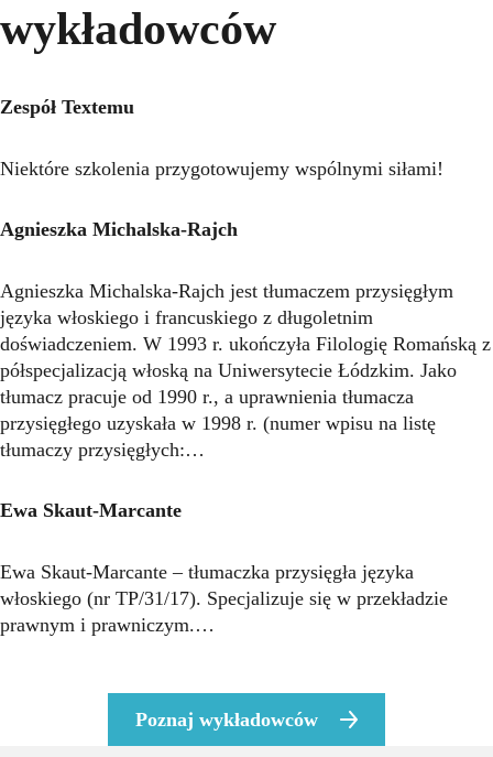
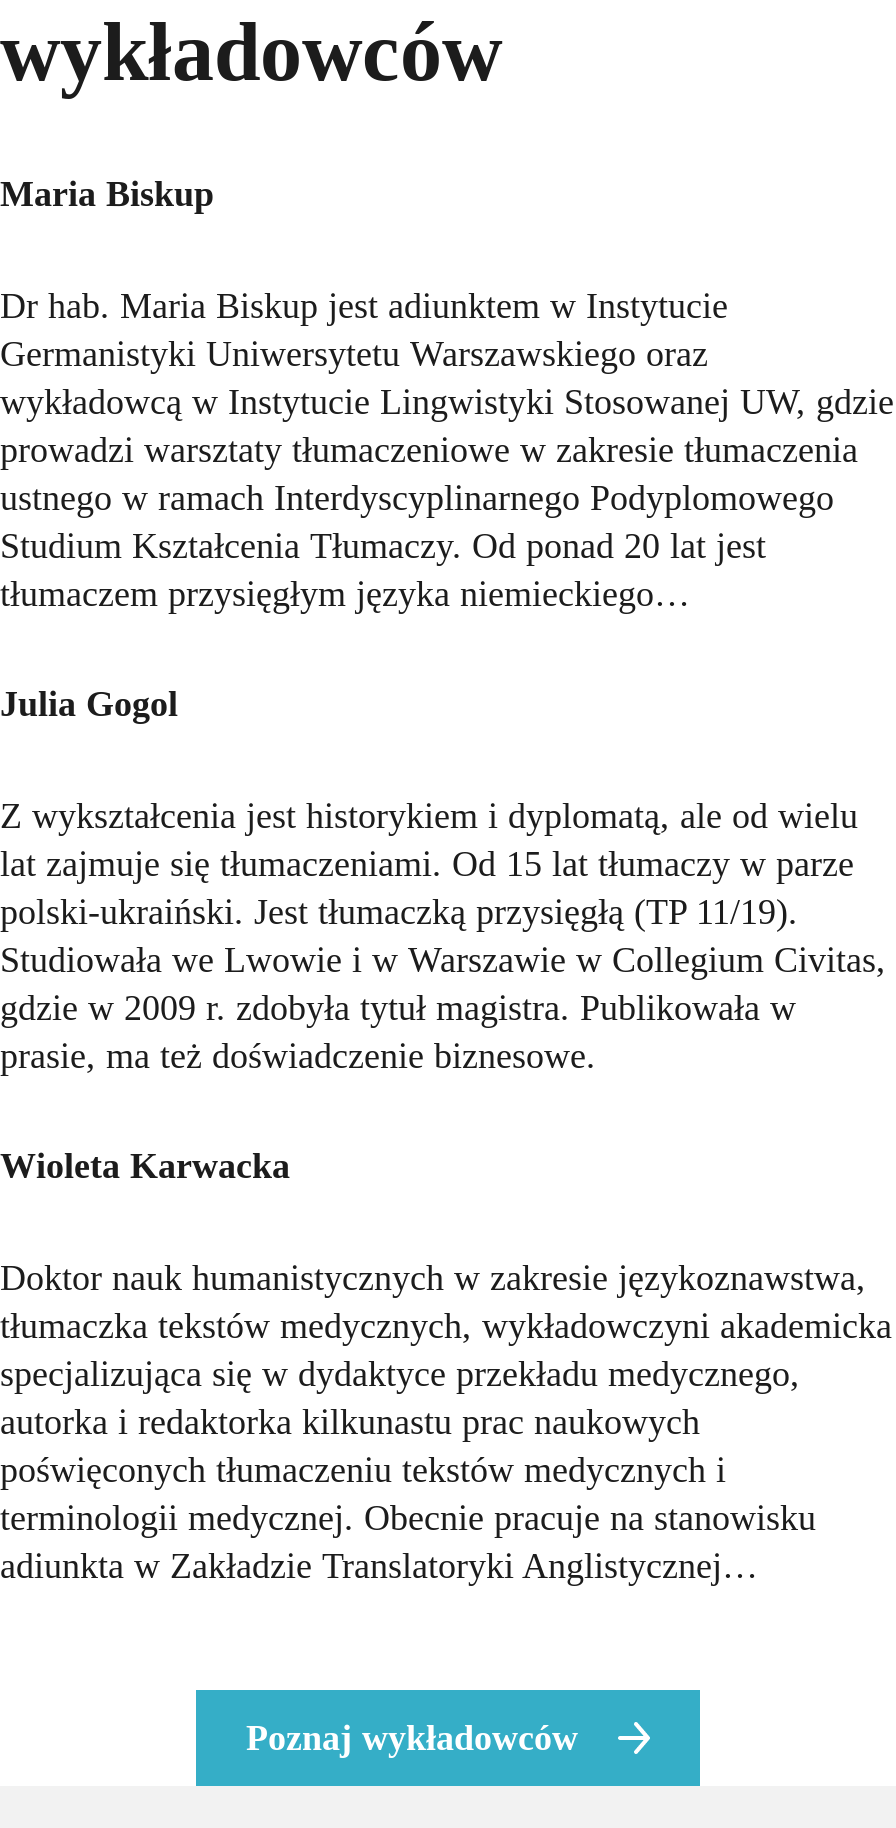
[0,96,134,118] Zespół Textemu -> [0,174,214,214] Maria Biskup
[0,158,443,180] Niektóre szkolenia przygotowujemy wspólnymi siłami! -> [0,286,894,614] Dr hab. Maria Biskup jest adiunktem w Instytucie | Germanistyki Uniwersytetu Warszawskiego oraz | wykładowcą w Instytucie Lingwistyki Stosowanej UW, gdzie | prowadzi warsztaty tłumaczeniowe w zakresie tłumaczenia | ustnego w ramach Interdyscyplinarnego Podyplomowego | Studium Kształcenia Tłumaczy. Od ponad 20 lat jest | tłumaczem przysięgłym języka niemieckiego…
[0,218,238,240] Agnieszka Michalska-Rajch -> [0,684,178,724] Julia Gogol
[0,280,491,461] Agnieszka Michalska-Rajch jest tłumaczem przysięgłym | języka włoskiego i francuskiego z długoletnim | doświadczeniem. W 1993 r. ukończyła Filologię Romańską z | półspecjalizacją włoską na Uniwersytecie Łódzkim. Jako | tłumacz pracuje od 1990 r., a uprawnienia tłumacza | przysięgłego uzyskała w 1998 r. (numer wpisu na listę | tłumaczy przysięgłych:… -> [0,796,886,1076] Z wykształcenia jest historykiem i dyplomatą, ale od wielu | lat zajmuje się tłumaczeniami. Od 15 lat tłumaczy w parze | polski-ukraiński. Jest tłumaczką przysięgłą (TP 11/19). | Studiowała we Lwowie i w Warszawie w Collegium Civitas, | gdzie w 2009 r. zdobyła tytuł magistra. Publikowała w | prasie, ma też doświadczenie biznesowe.
[0,499,182,521] Ewa Skaut-Marcante -> [0,1146,290,1186] Wioleta Karwacka
[0,561,448,636] Ewa Skaut-Marcante – tłumaczka przysięgła języka | włoskiego (nr TP/31/17). Specjalizuje się w przekładzie | prawnym i prawniczym.… -> [0,1258,892,1586] Doktor nauk humanistycznych w zakresie językoznawstwa, | tłumaczka tekstów medycznych, wykładowczyni akademicka | specjalizująca się w dydaktyce przekładu medycznego, | autorka i redaktorka kilkunastu prac naukowych | poświęconych tłumaczeniu tekstów medycznych i | terminologii medycznej. Obecnie pracuje na stanowisku | adiunkta w Zakładzie Translatoryki Anglistycznej…

